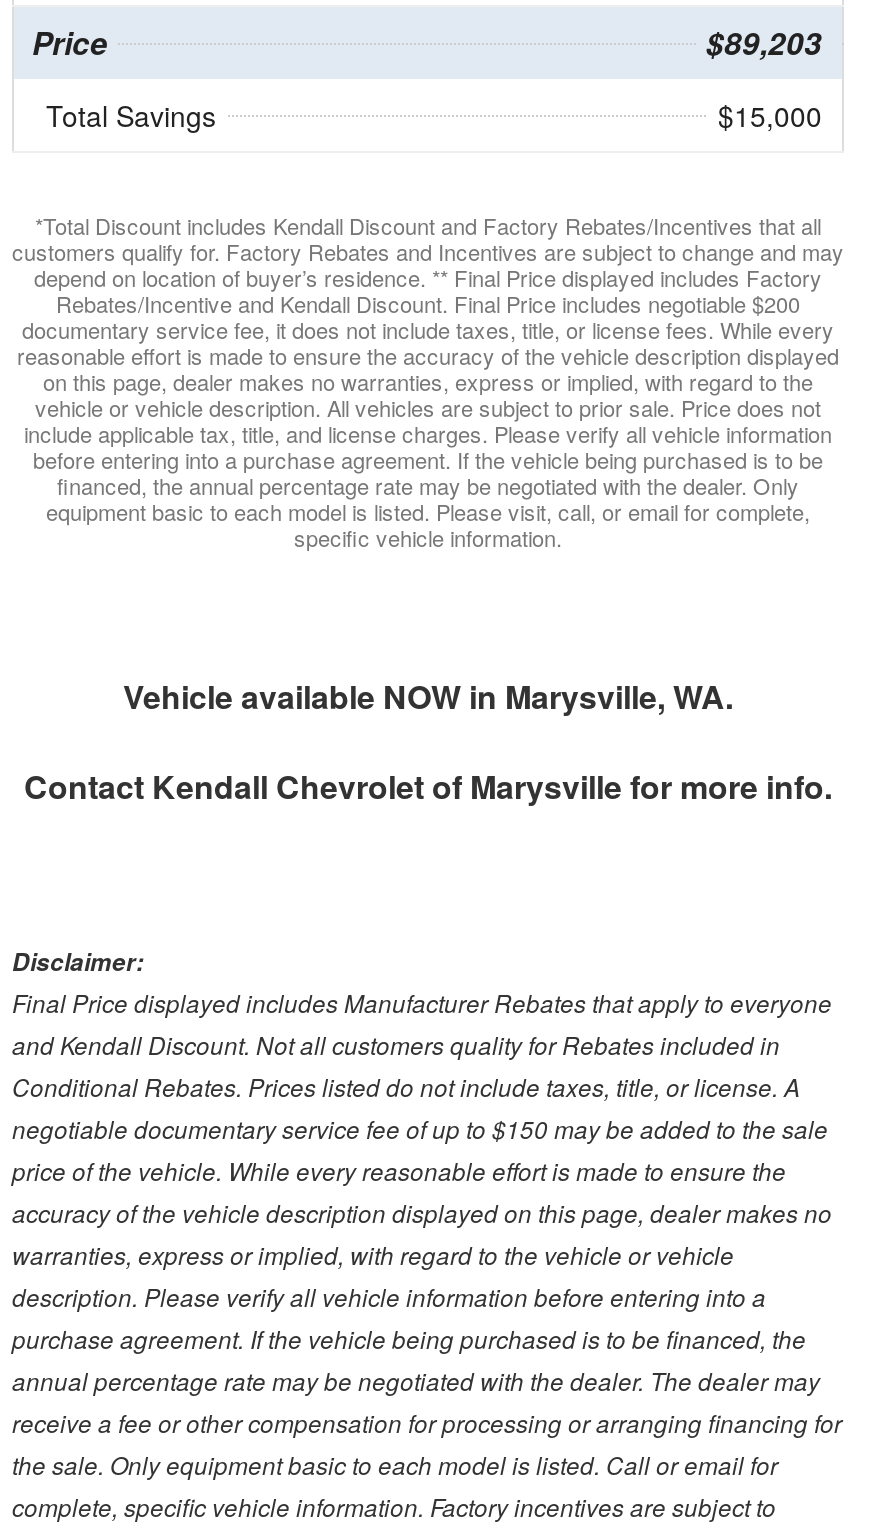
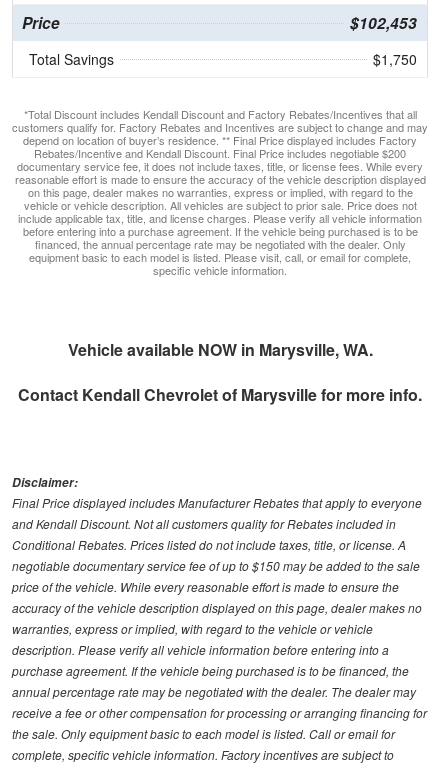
[706,21,822,65] $89,203 -> [350,12,417,34] $102,453
[718,95,822,135] $15,000 -> [373,49,417,69] $1,750

